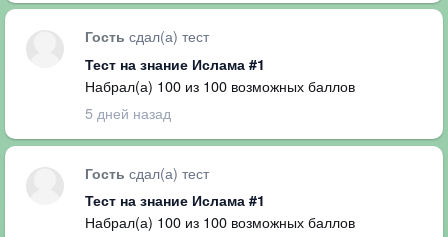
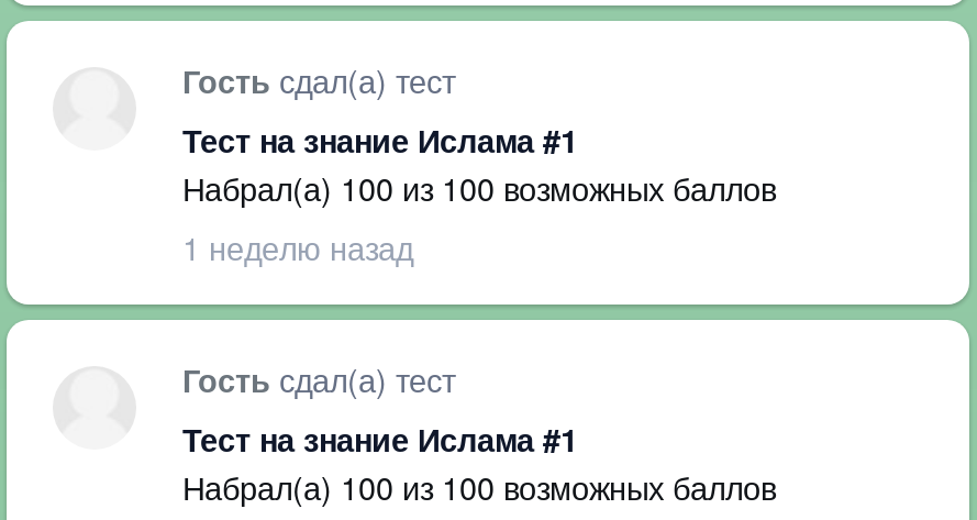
[85,102,171,123] 5 дней назад -> [182,224,413,271] 1 неделю назад

